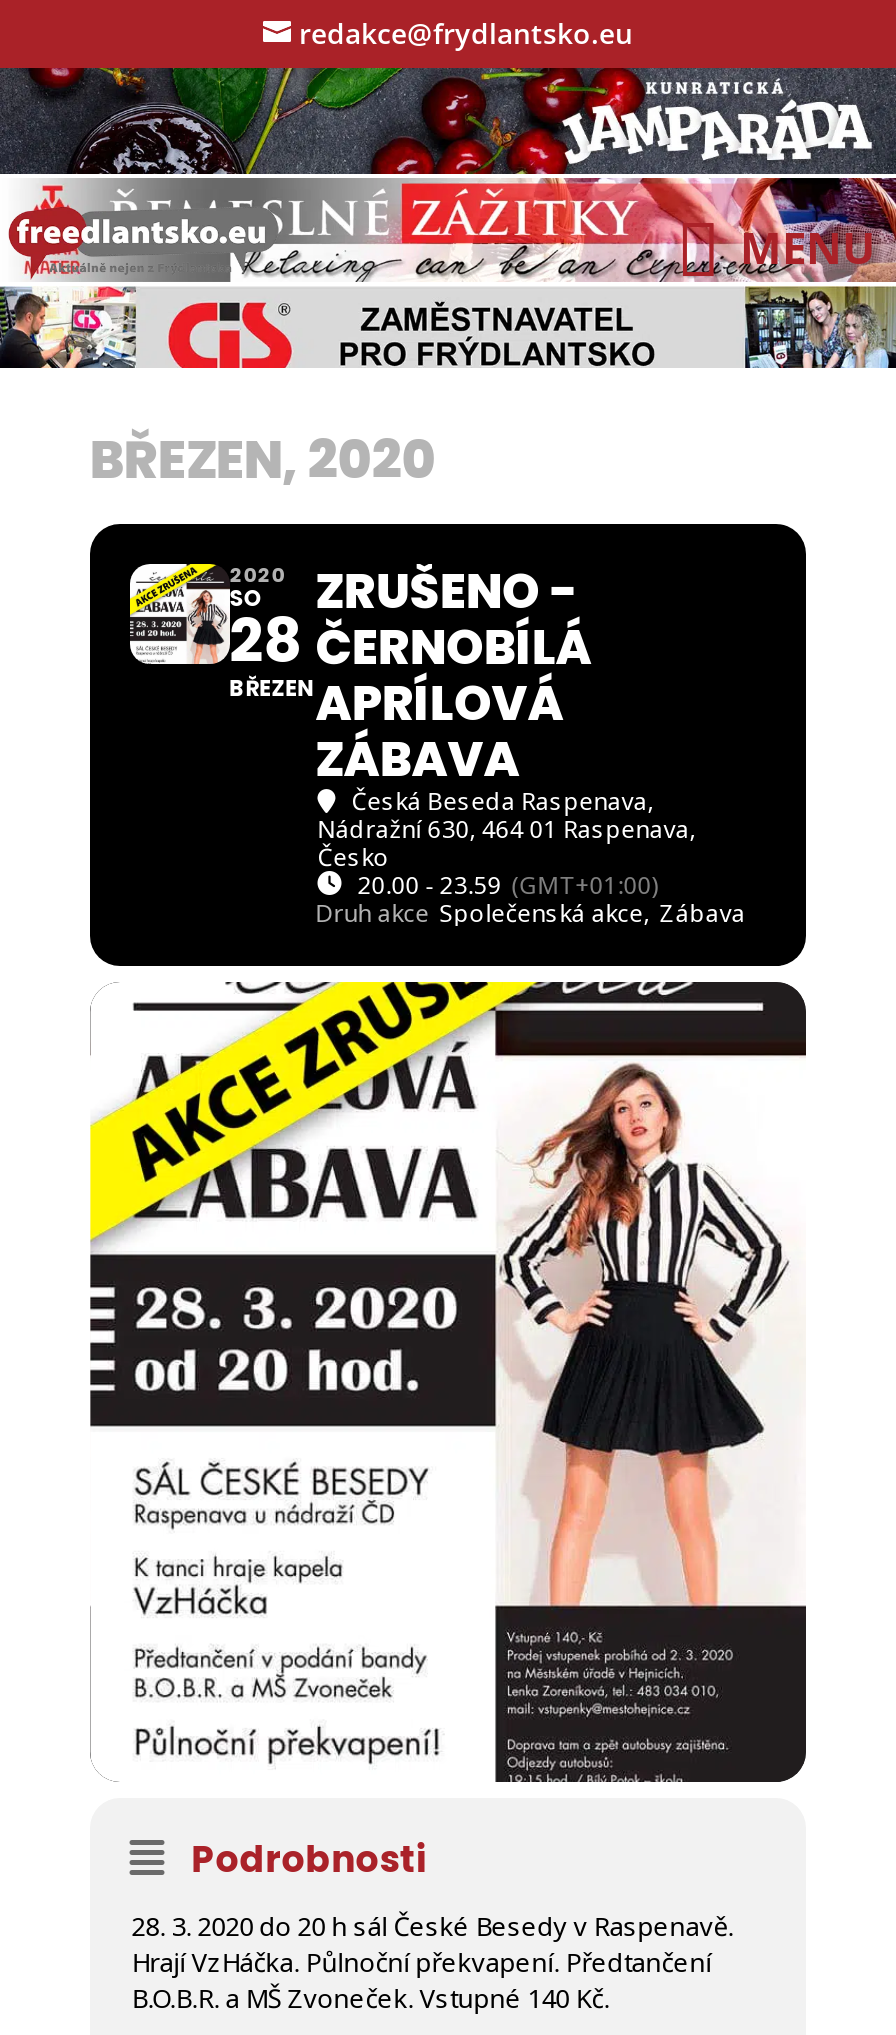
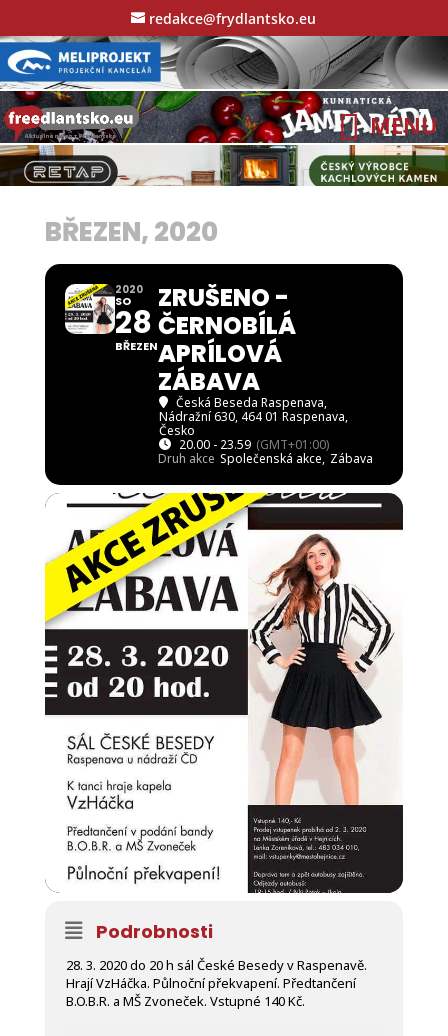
[6,66,890,370] [image] -> [3,35,445,187] [image]

